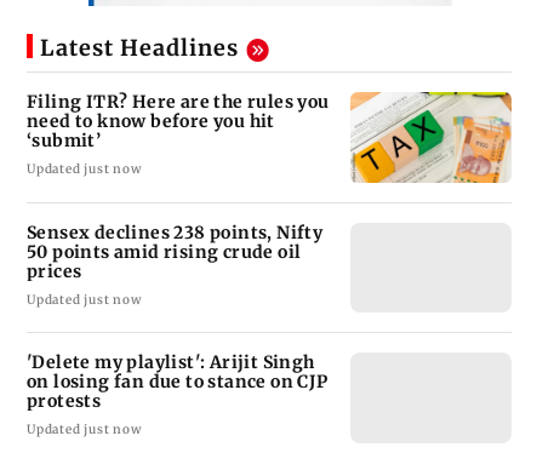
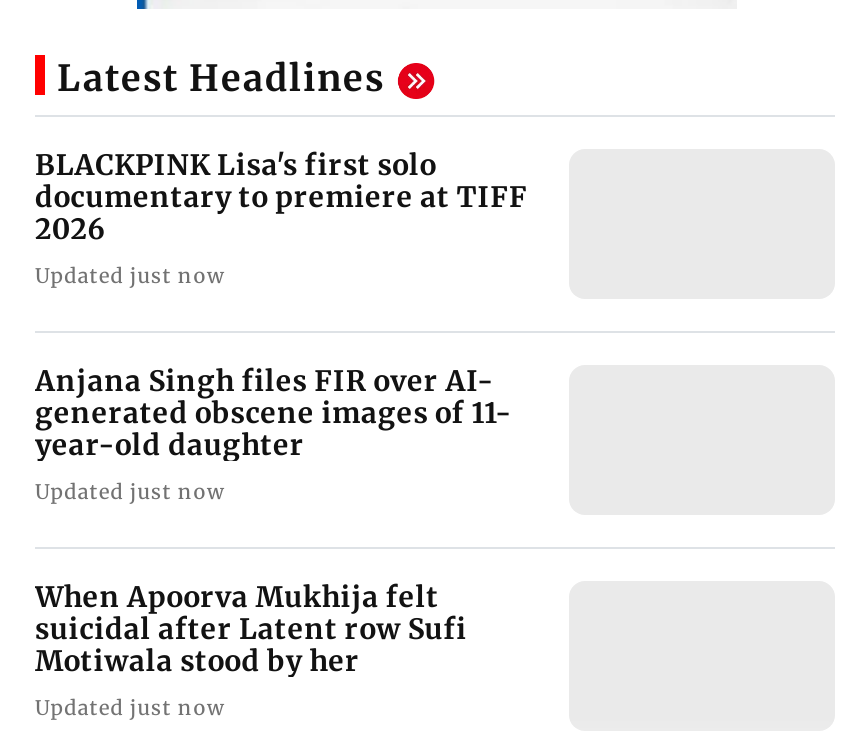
[27,90,329,151] Filing ITR? Here are the rules you | need to know before you hit | ‘submit’ -> [35,147,528,247] BLACKPINK Lisa's first solo | documentary to premiere at TIFF | 2026
[349,91,513,184] [image] -> none
[27,221,323,282] Sensex declines 238 points, Nifty | 50 points amid rising crude oil | prices -> [35,363,512,463] Anjana Singh files FIR over AI- | generated obscene images of 11- | year-old daughter
[27,352,328,412] 'Delete my playlist': Arijit Singh | on losing fan due to stance on CJP | protests -> [35,579,467,679] When Apoorva Mukhija felt | suicidal after Latent row Sufi | Motiwala stood by her

